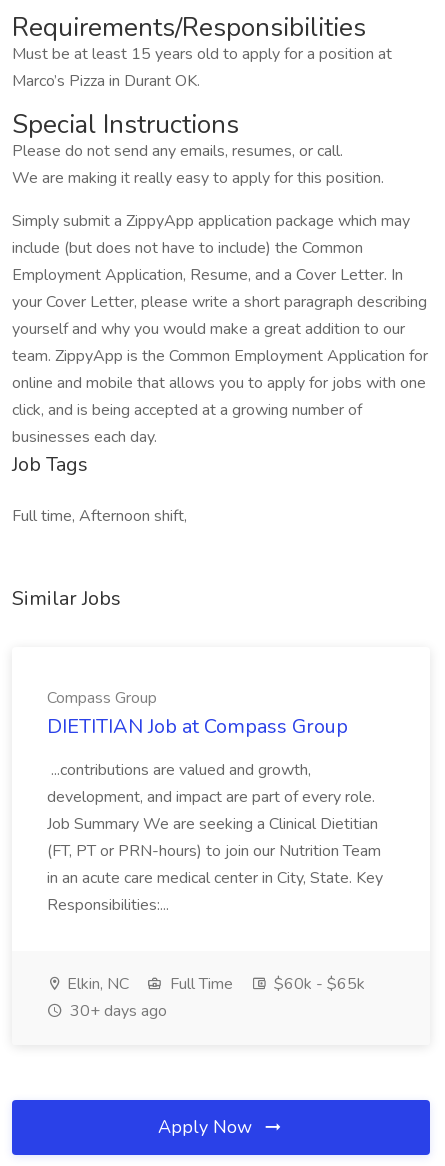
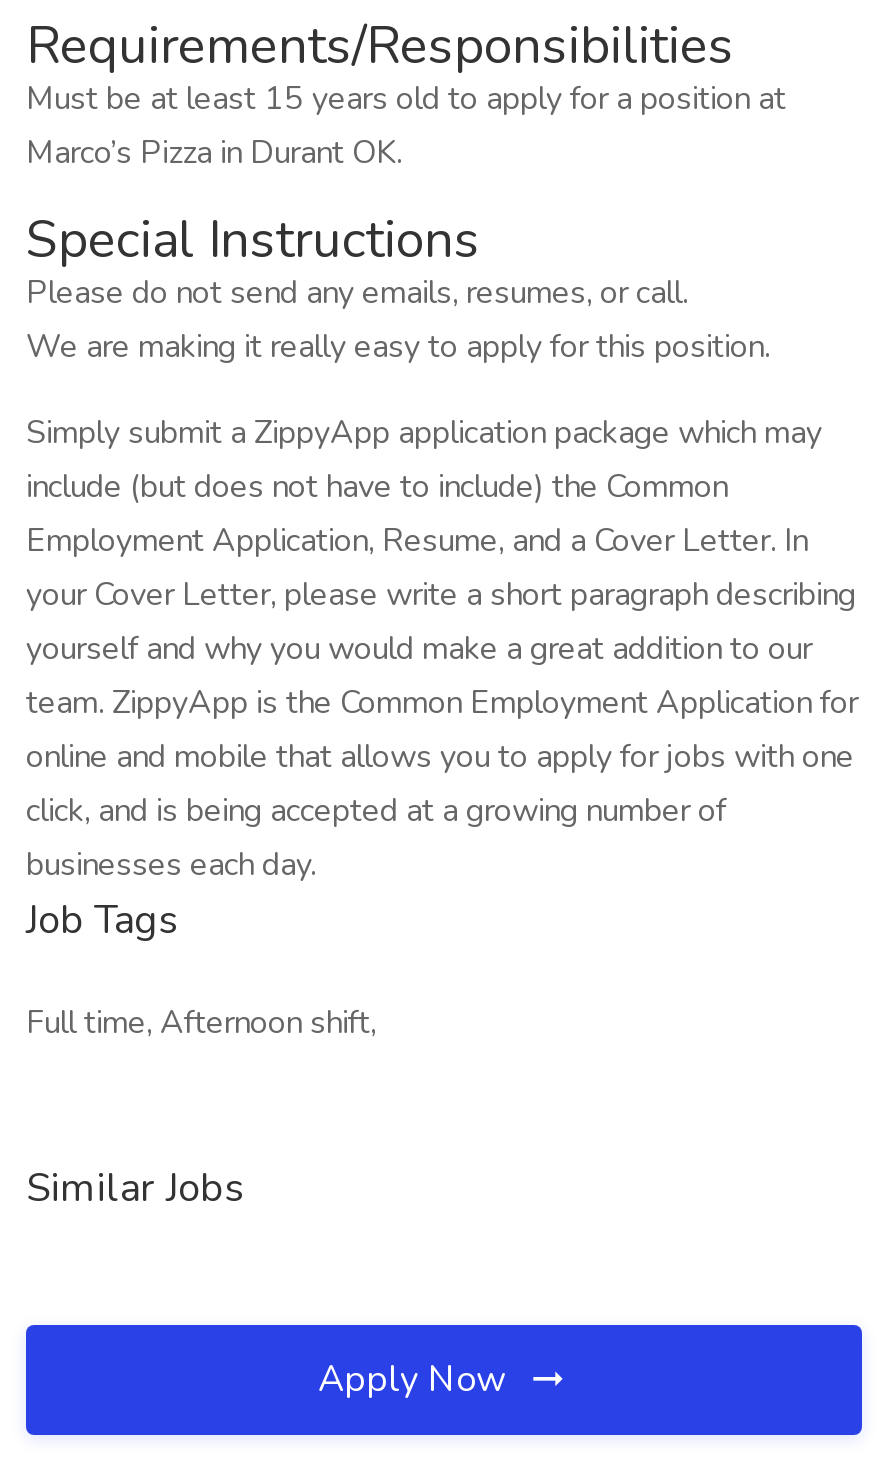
[47,687,383,916] Compass Group | DIETITIAN Job at Compass Group | ...contributions are valued and growth, | development, and impact are part of every role. | Job Summary We are seeking a Clinical Dietitian | (FT, PT or PRN-hours) to join our Nutrition Team | in an acute care medical center in City, State. Key | Responsibilities:... -> none
[63,973,365,1022] Elkin, NC | Full Time | $60k - $65k | 30+ days ago -> none

